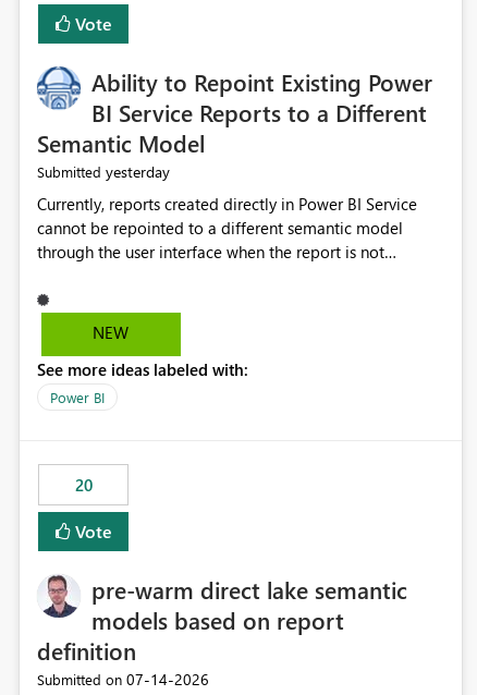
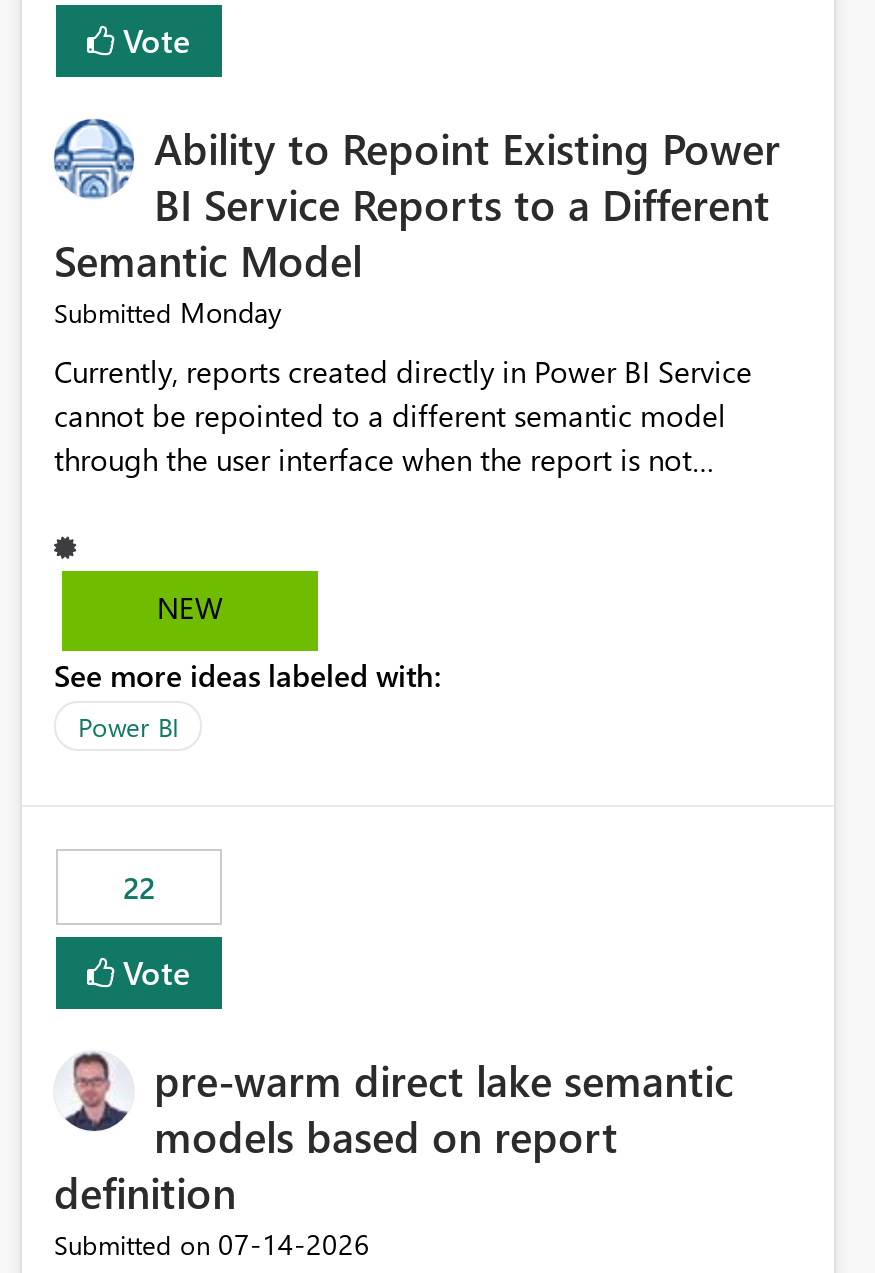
[37,162,170,182] Submitted yesterday -> [54,294,282,332] Submitted Monday
[75,474,92,496] 20 -> [123,868,155,908] 22

